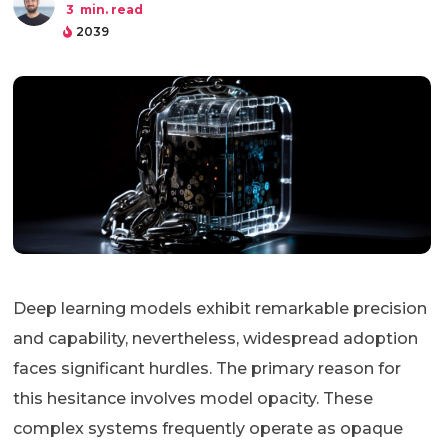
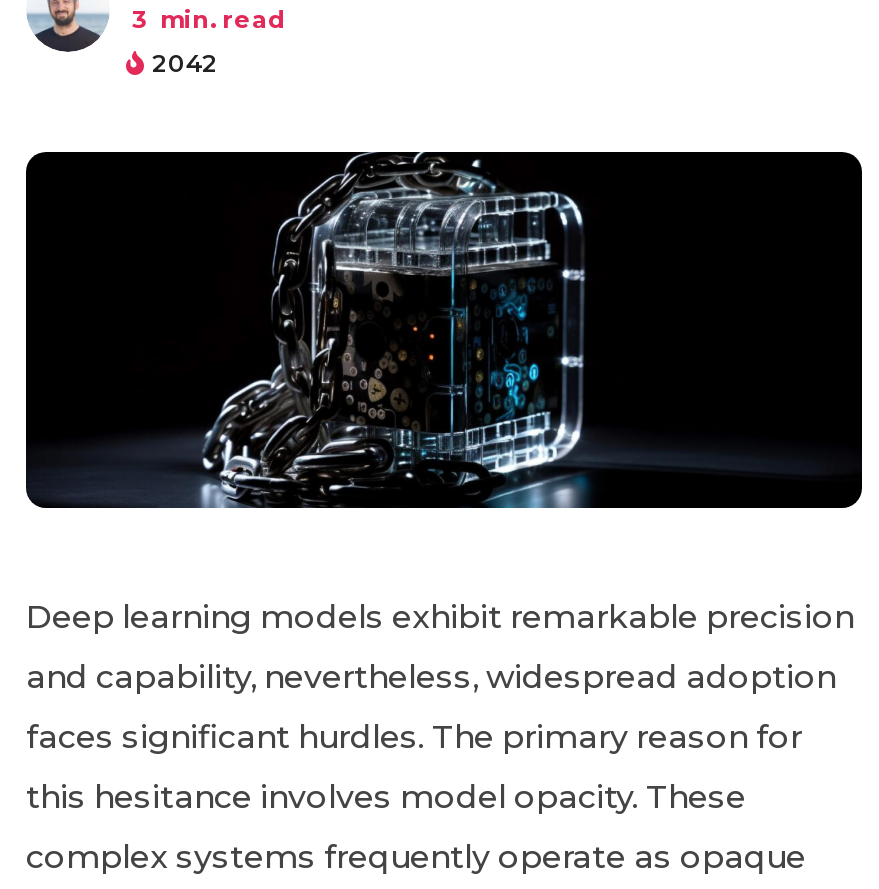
[76,24,109,39] 2039 -> [152,48,218,78] 2042

